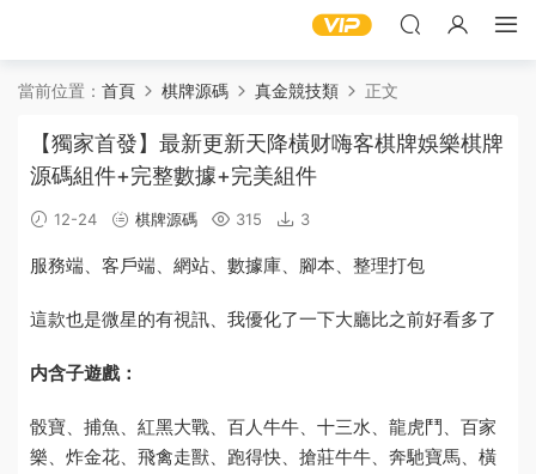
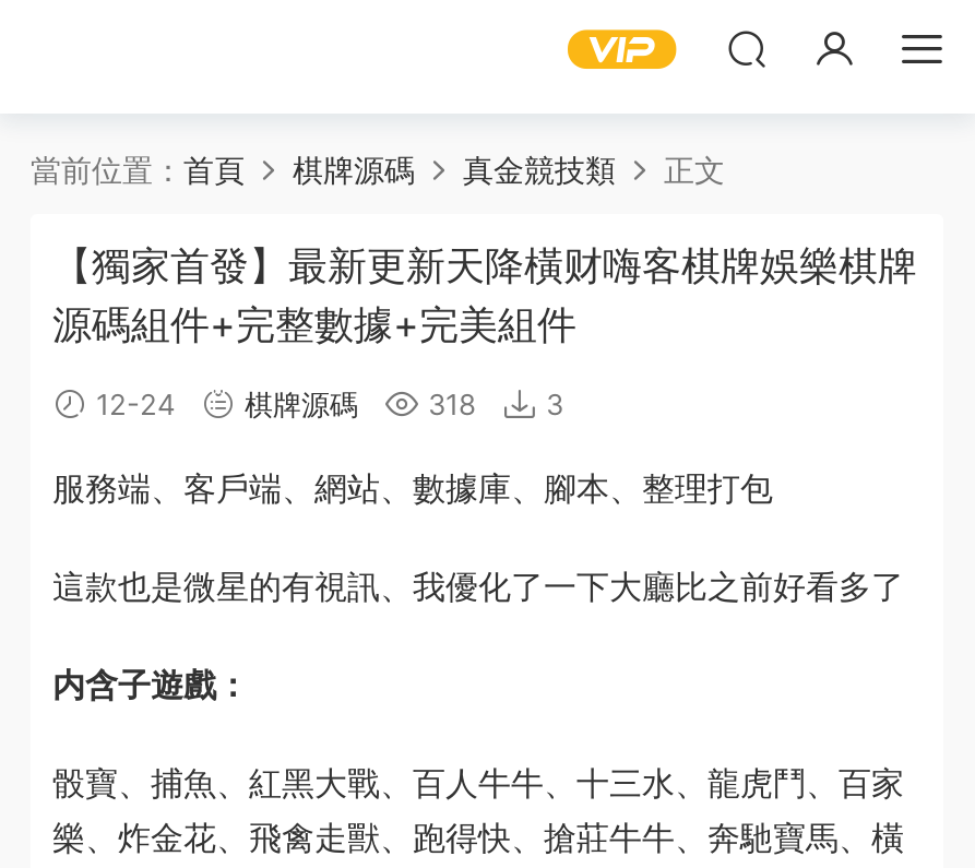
[49,209,310,229] 12-24 棋牌源碼 315 3 -> [87,387,563,421] 12-24 棋牌源碼 318 3

